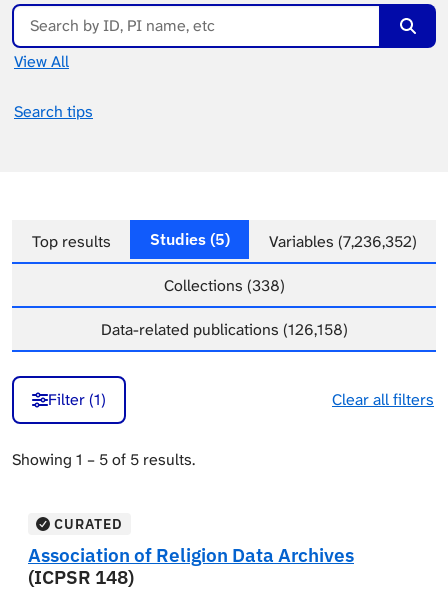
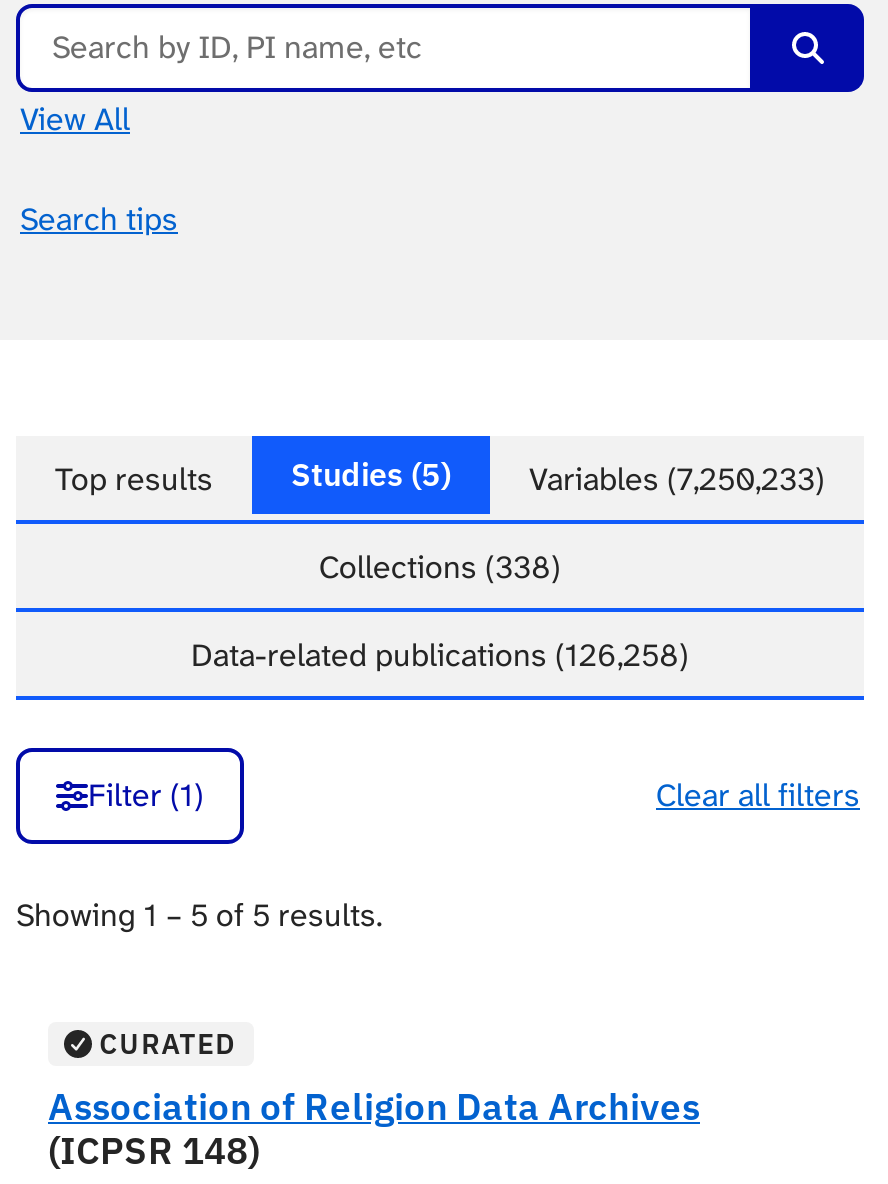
[31,229,416,252] Top results Studies (5) Variables (7,236,352) -> [55,454,825,500] Top results Studies (5) Variables (7,250,233)
[100,319,347,340] Data-related publications (126,158) -> [191,634,689,676] Data-related publications (126,258)

